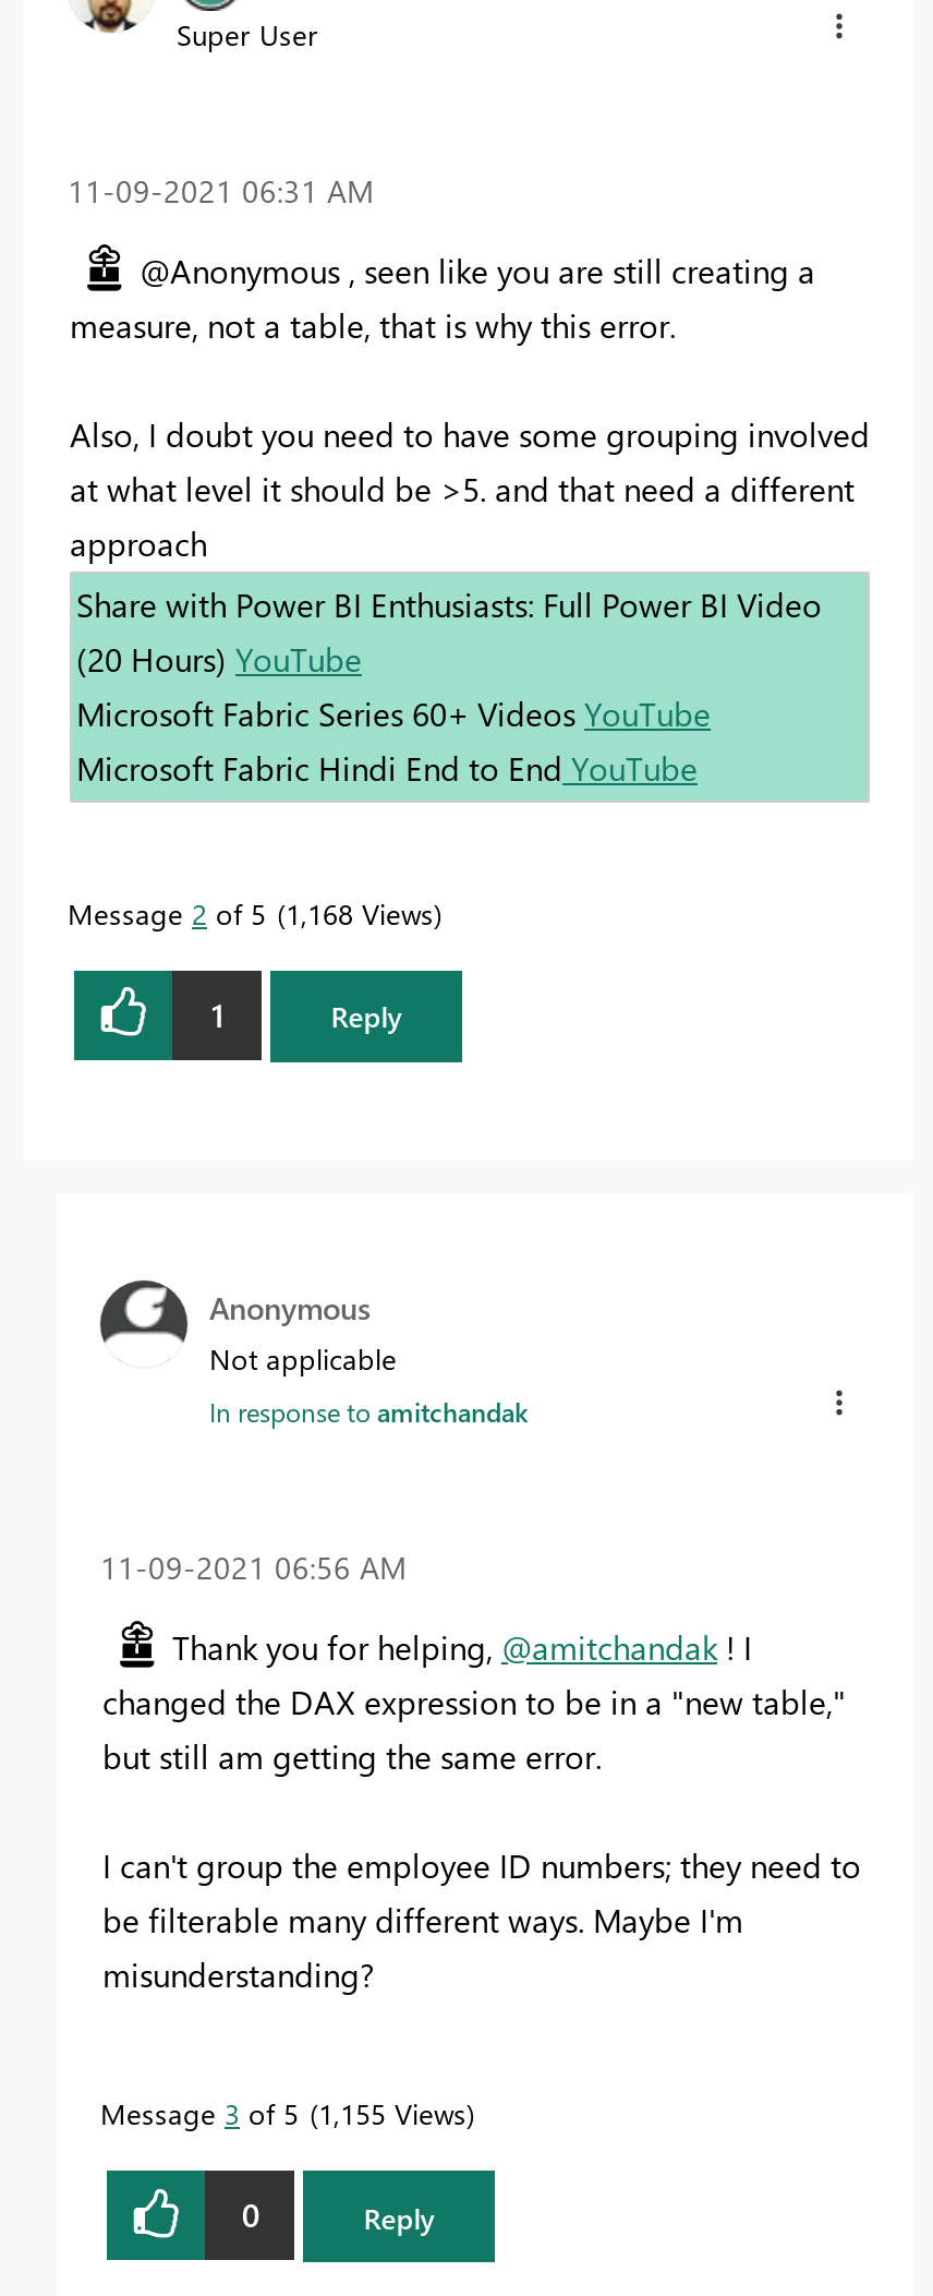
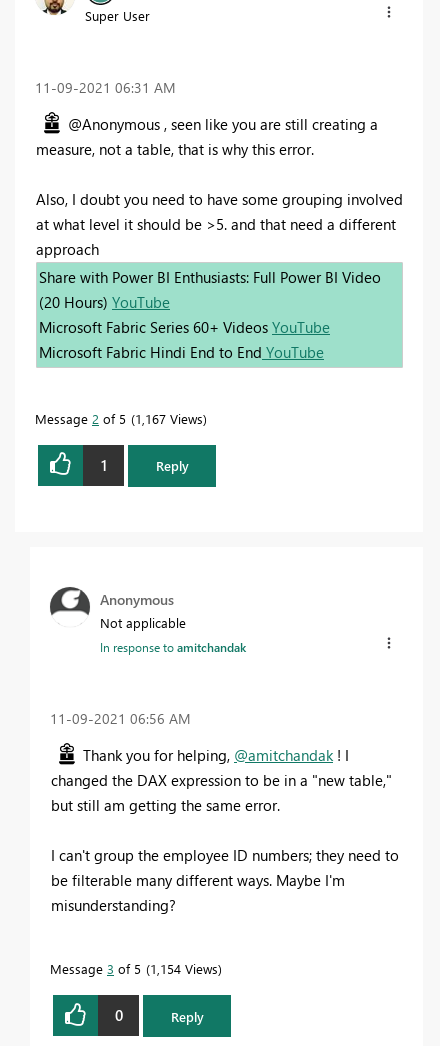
[68,893,434,930] Message 2 of 5 1,168 Views -> [35,409,203,426] Message 2 of 5 1,167 Views
[100,2094,466,2131] Message 3 of 5 1,155 Views -> [50,960,218,977] Message 3 of 5 1,154 Views

